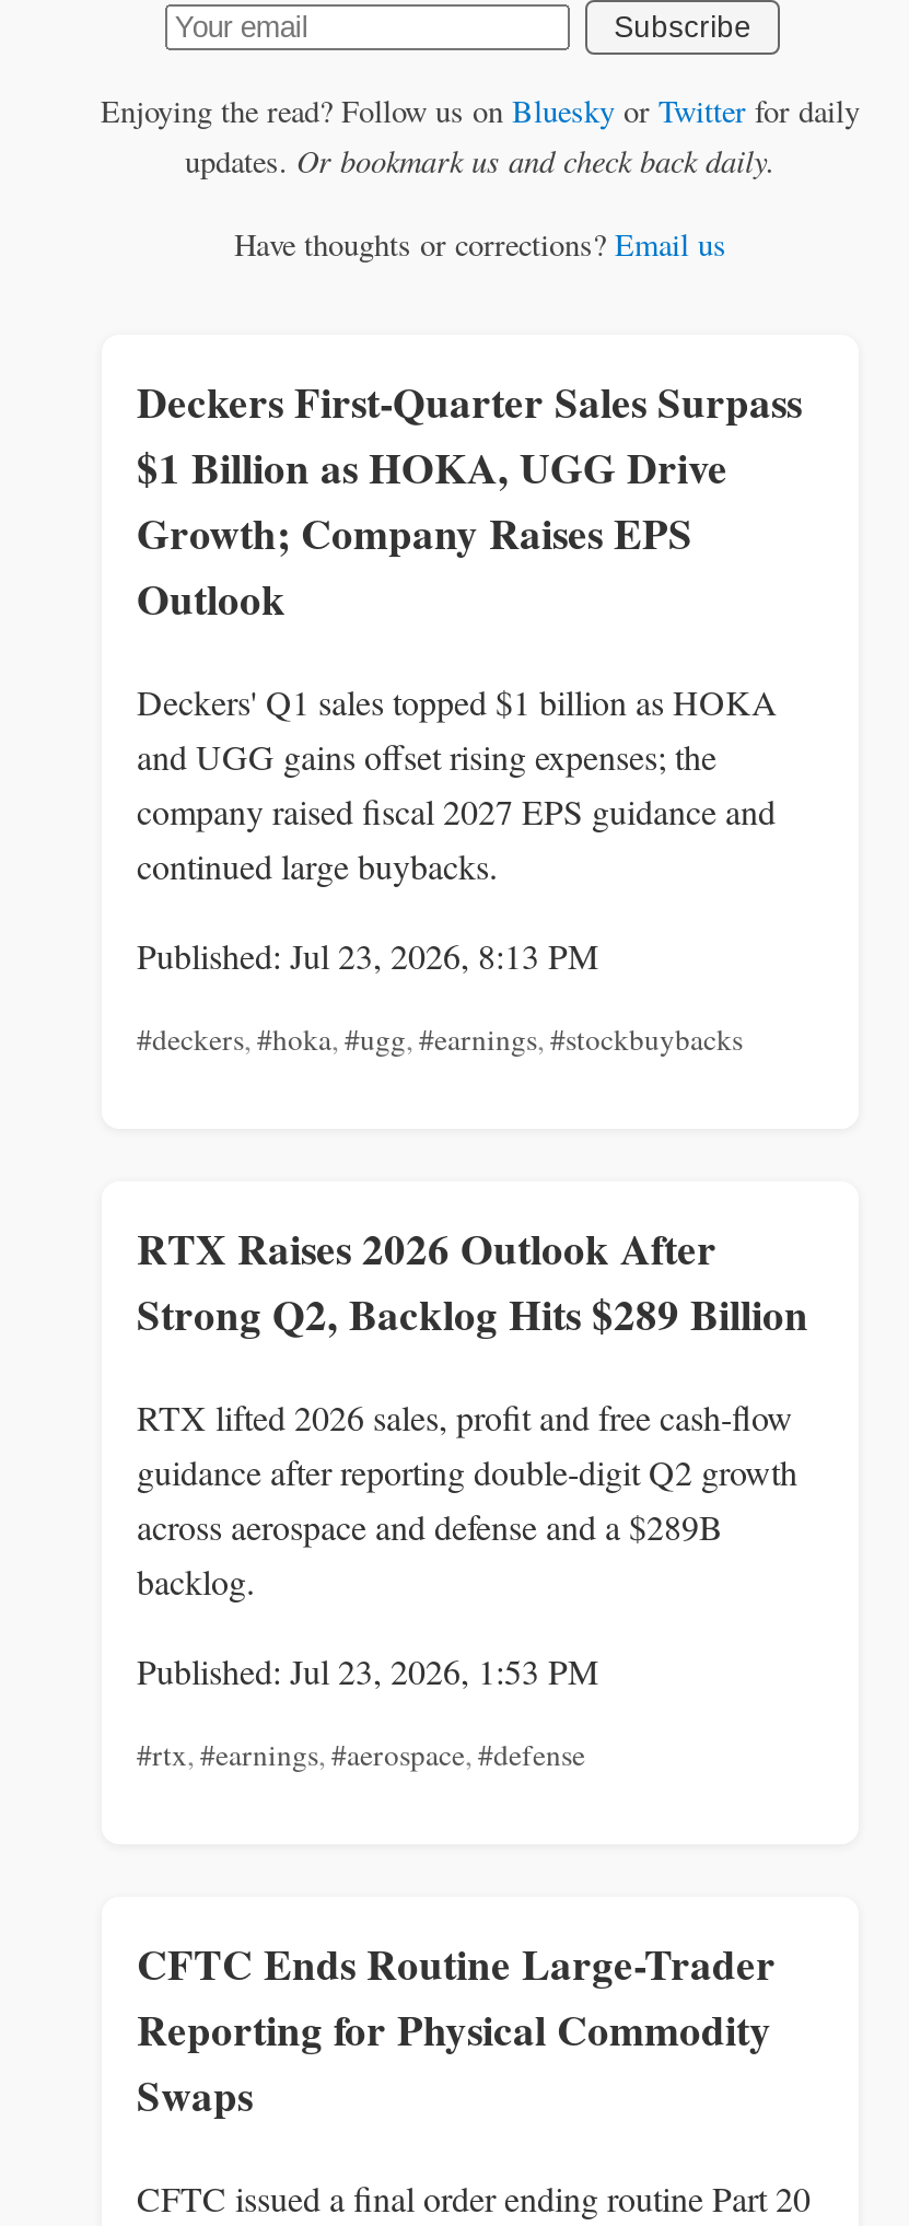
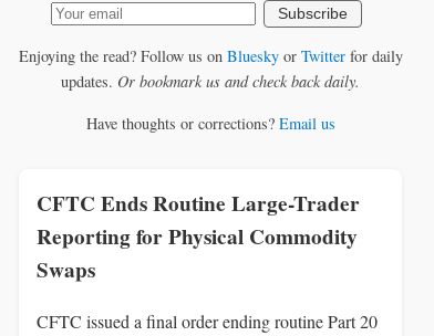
[137,372,802,1059] Deckers First-Quarter Sales Surpass | $1 Billion as HOKA, UGG Drive | Growth; Company Raises EPS | Outlook | Deckers' Q1 sales topped $1 billion as HOKA | and UGG gains offset rising expenses; the | company raised fiscal 2027 EPS guidance and | continued large buybacks. | Published: Jul 23, 2026, 8:13 PM | #deckers, #hoka, #ugg, #earnings, #stockbuybacks -> none
[137,1218,808,1774] RTX Raises 2026 Outlook After | Strong Q2, Backlog Hits $289 Billion | RTX lifted 2026 sales, profit and free cash-flow | guidance after reporting double-digit Q2 growth | across aerospace and defense and a $289B | backlog. | Published: Jul 23, 2026, 1:53 PM | #rtx, #earnings, #aerospace, #defense -> none

